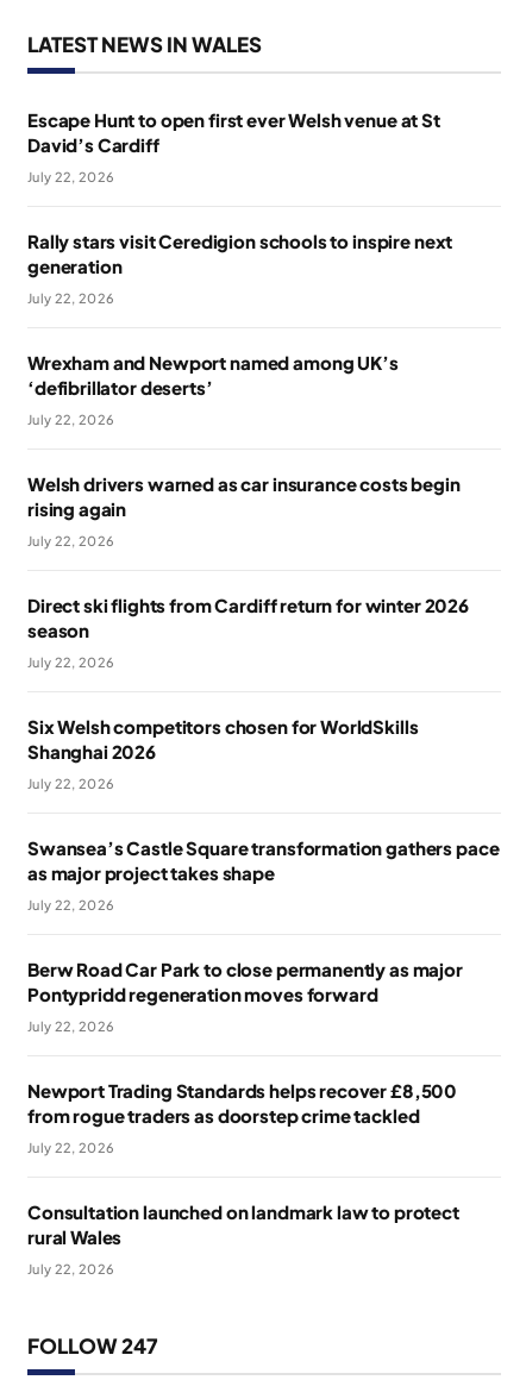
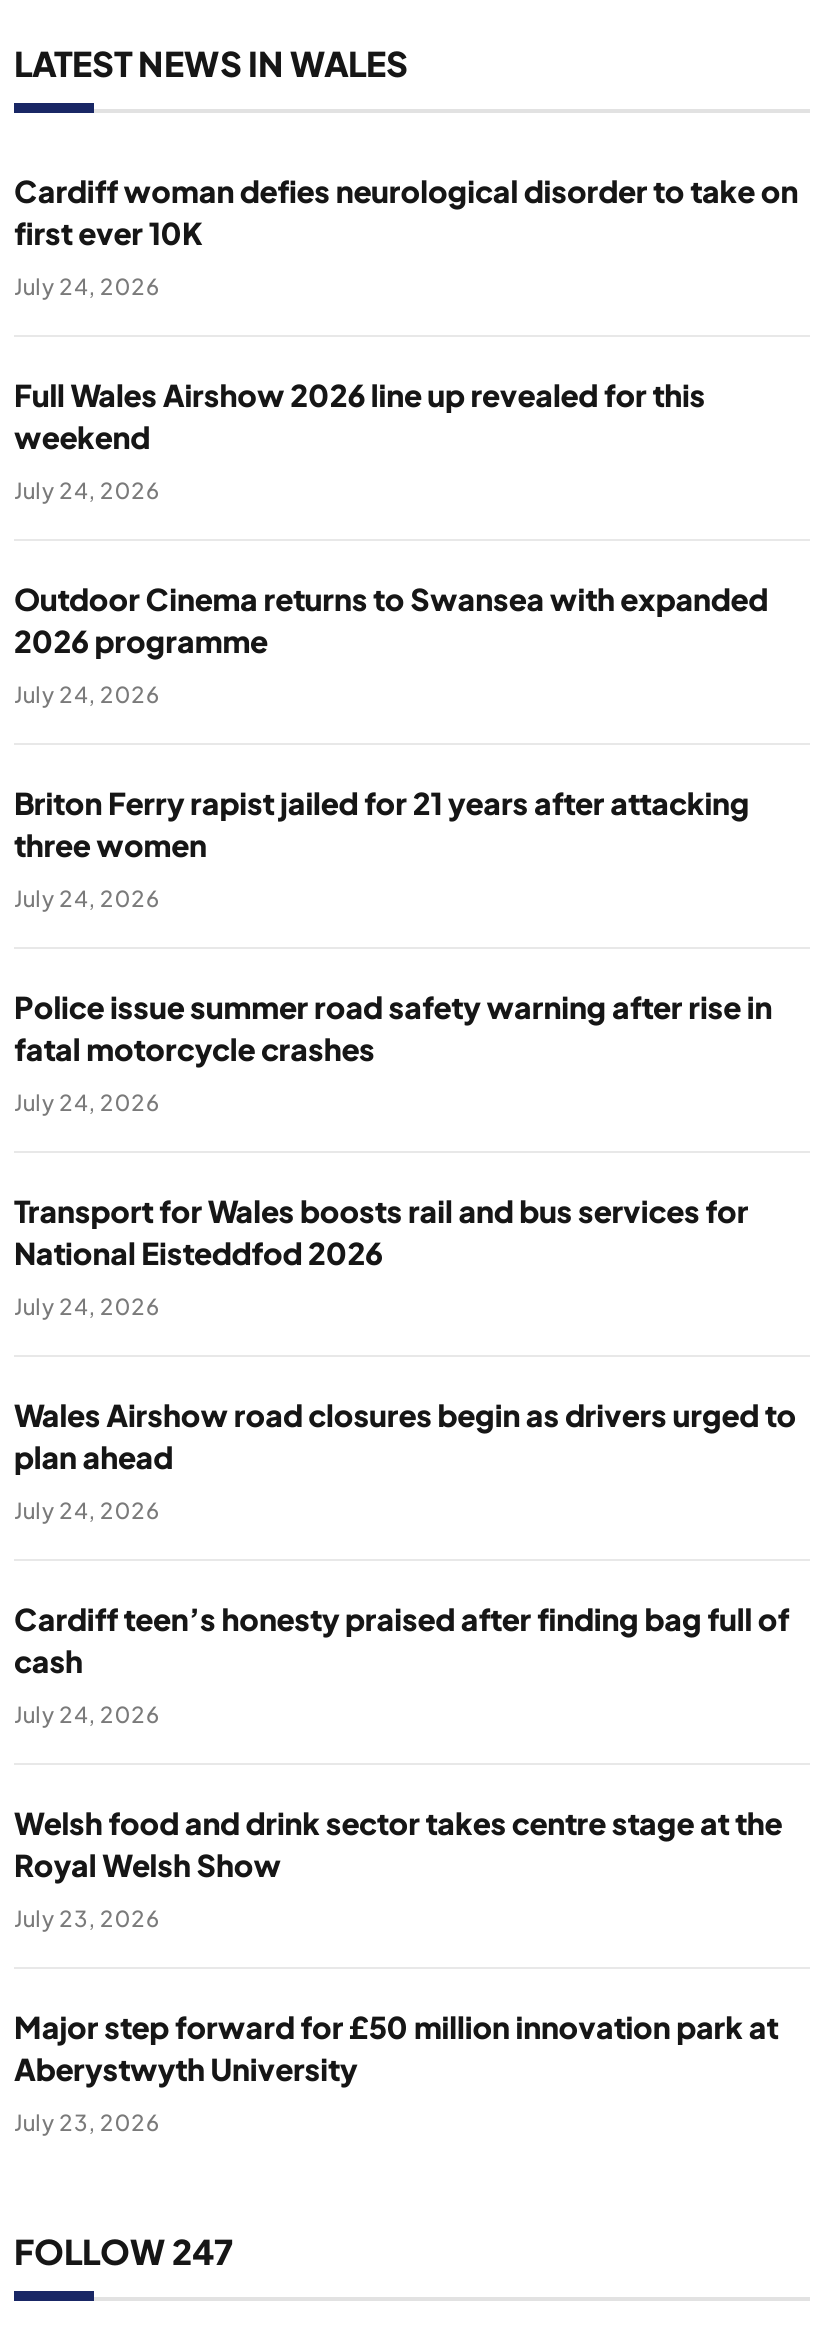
[27,109,440,156] Escape Hunt to open first ever Welsh venue at St | David’s Cardiff -> [14,172,798,252] Cardiff woman defies neurological disorder to take on | first ever 10K
[27,169,115,185] July 22, 2026 -> [14,274,161,300] July 24, 2026
[27,230,452,278] Rally stars visit Ceredigion schools to inspire next | generation -> [14,376,705,456] Full Wales Airshow 2026 line up revealed for this | weekend
[27,291,115,306] July 22, 2026 -> [14,478,161,504] July 24, 2026
[27,351,398,399] Wrexham and Newport named among UK’s | ‘defibrillator deserts’ -> [14,580,768,660] Outdoor Cinema returns to Swansea with expanded | 2026 programme
[27,412,115,427] July 22, 2026 -> [14,682,161,708] July 24, 2026
[27,473,460,520] Welsh drivers warned as car insurance costs begin | rising again -> [14,784,750,864] Briton Ferry rapist jailed for 21 years after attacking | three women
[27,533,115,549] July 22, 2026 -> [14,886,161,912] July 24, 2026
[27,594,469,642] Direct ski flights from Cardiff return for winter 2026 | season -> [14,988,772,1068] Police issue summer road safety warning after rise in | fatal motorcycle crashes
[27,655,115,670] July 22, 2026 -> [14,1090,161,1116] July 24, 2026
[27,715,418,763] Six Welsh competitors chosen for WorldSkills | Shanghai 2026 -> [14,1192,748,1272] Transport for Wales boosts rail and bus services for | National Eisteddfod 2026
[27,776,115,791] July 22, 2026 -> [14,1294,161,1320] July 24, 2026
[27,837,499,884] Swansea’s Castle Square transformation gathers pace | as major project takes shape -> [14,1396,796,1476] Wales Airshow road closures begin as drivers urged to | plan ahead
[27,897,115,913] July 22, 2026 -> [14,1498,161,1524] July 24, 2026
[27,958,463,1006] Berw Road Car Park to close permanently as major | Pontypridd regeneration moves forward -> [14,1600,789,1680] Cardiff teen’s honesty praised after finding bag full of | cash
[27,1019,115,1034] July 22, 2026 -> [14,1702,161,1728] July 24, 2026
[27,1079,457,1127] Newport Trading Standards helps recover £8,500 | from rogue traders as doorstep crime tackled -> [14,1804,782,1884] Welsh food and drink sector takes centre stage at the | Royal Welsh Show
[27,1140,115,1156] July 22, 2026 -> [14,1906,161,1932] July 23, 2026
[27,1201,459,1248] Consultation launched on landmark law to protect | rural Wales -> [14,2008,778,2088] Major step forward for £50 million innovation park at | Aberystwyth University
[27,1261,115,1277] July 22, 2026 -> [14,2110,161,2136] July 23, 2026

